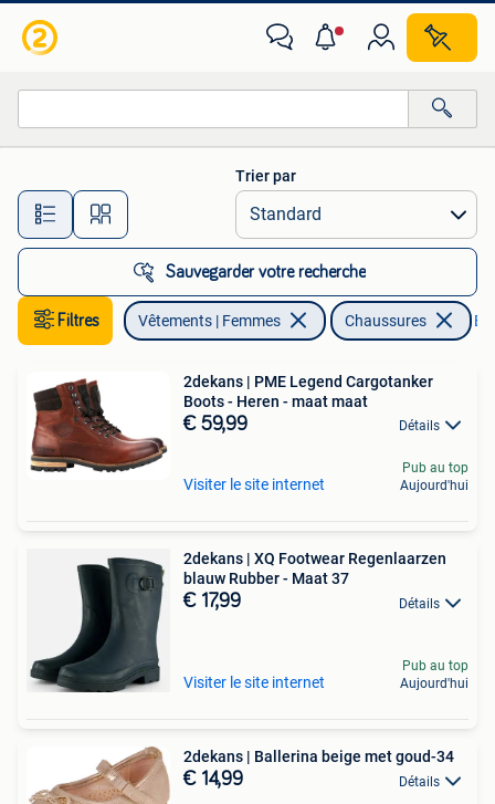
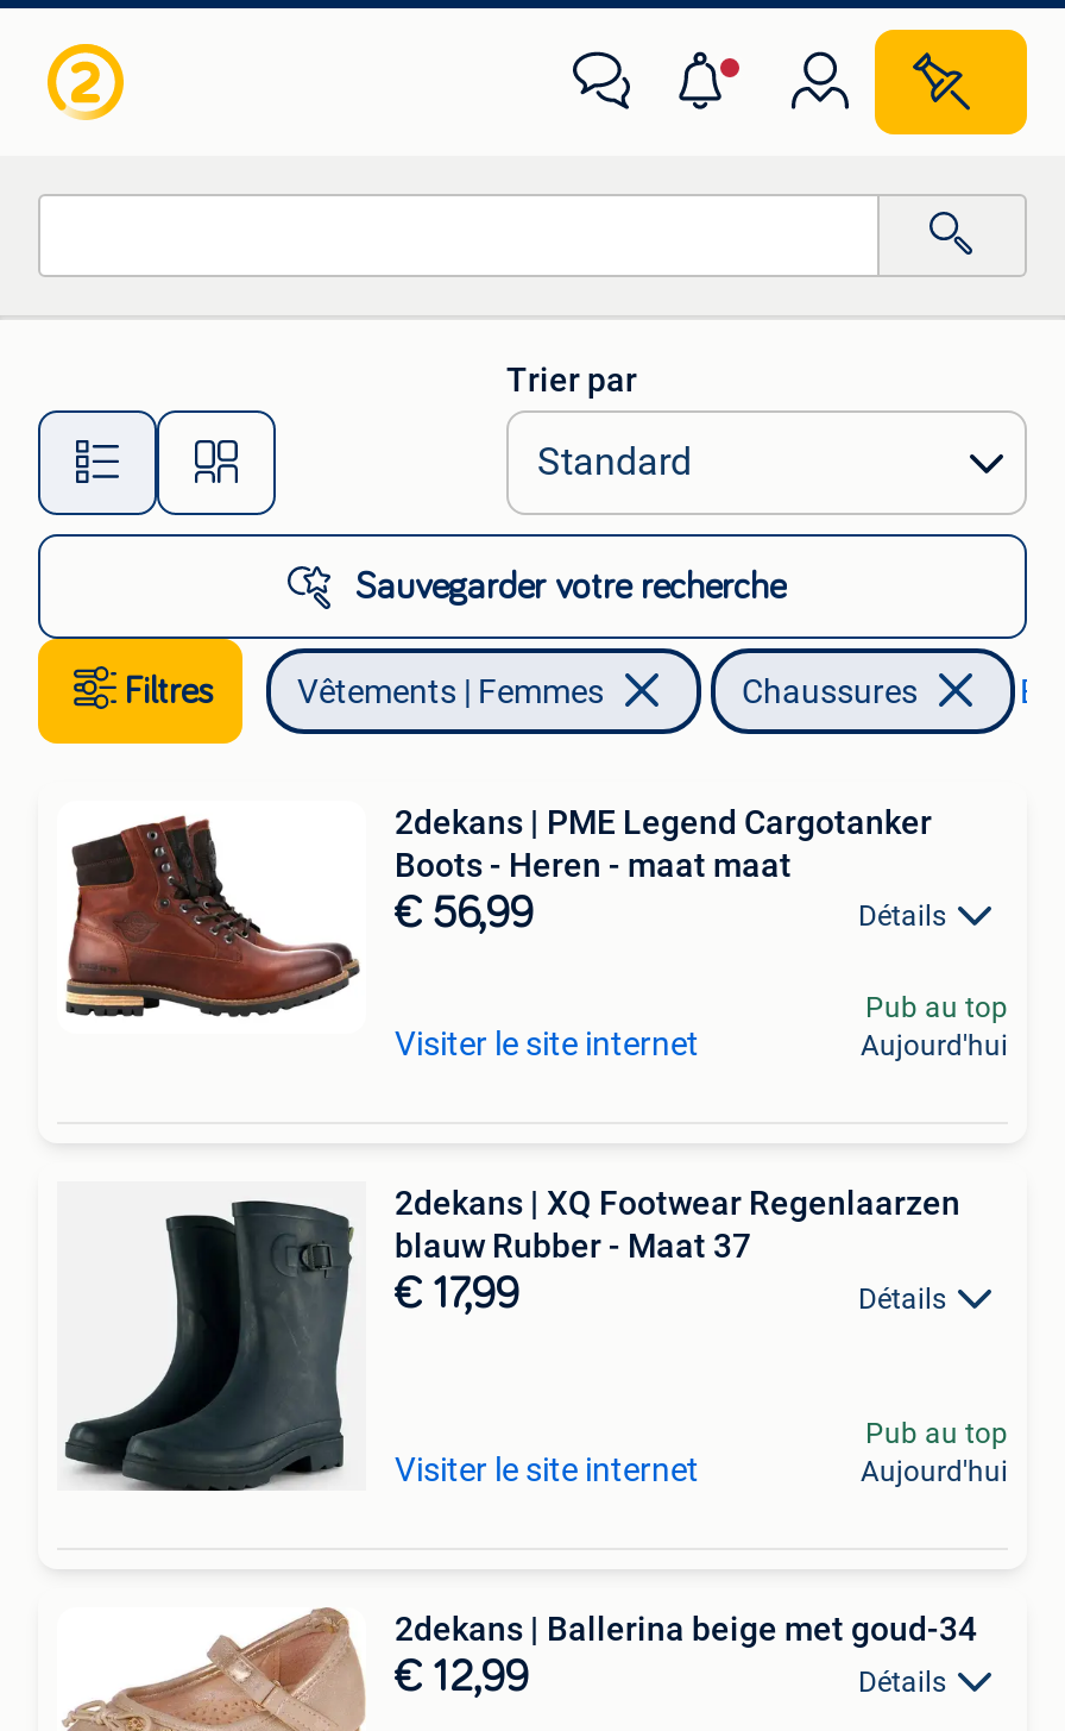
[183,415,247,435] € 59,99 -> [395,893,532,936] € 56,99
[183,770,243,790] € 14,99 -> [395,1658,528,1701] € 12,99

